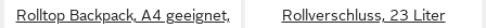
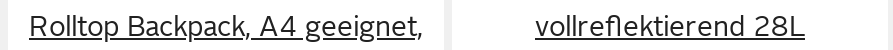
[282,6,445,23] Rollverschluss, 23 Liter -> [535,9,805,41] vollreflektierend 28L

